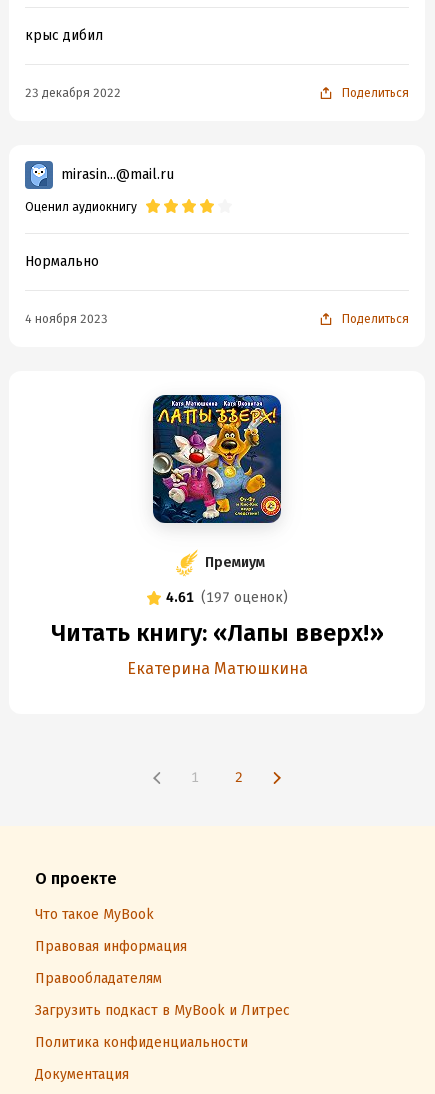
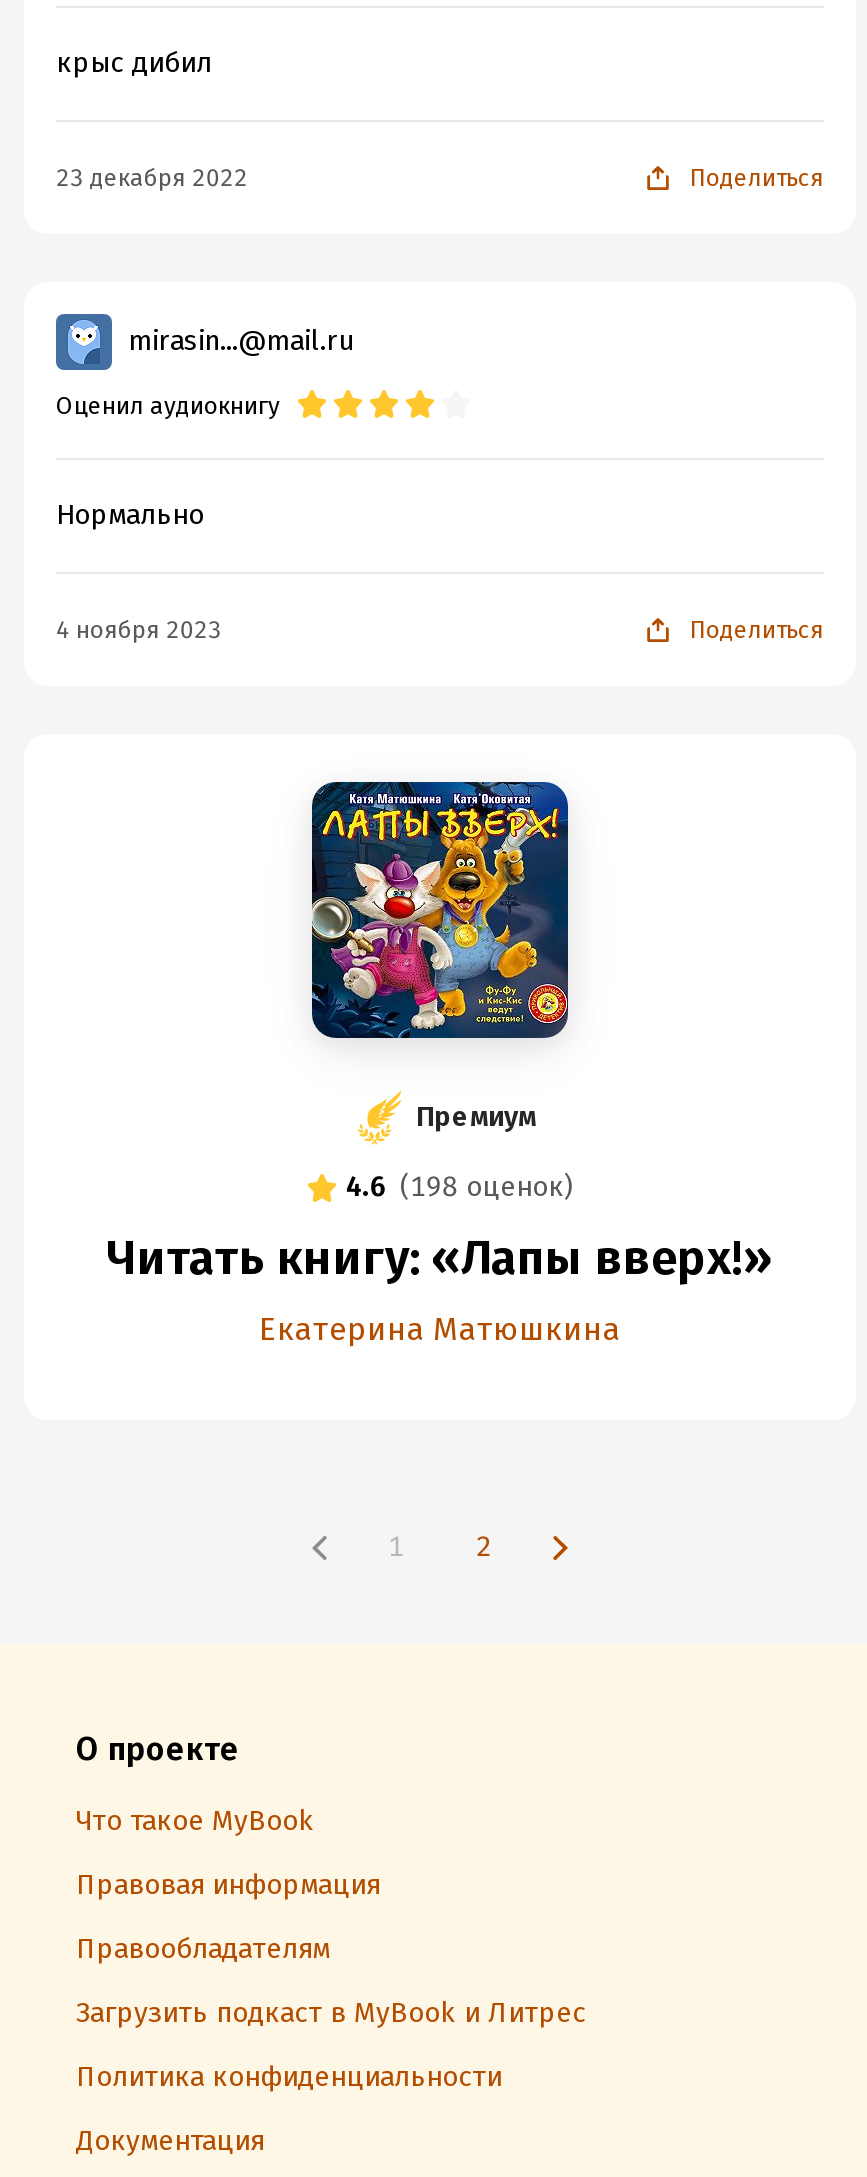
[166,589,288,606] 4.61 (197 оценок) -> [346,1170,574,1204] 4.6 (198 оценок)

